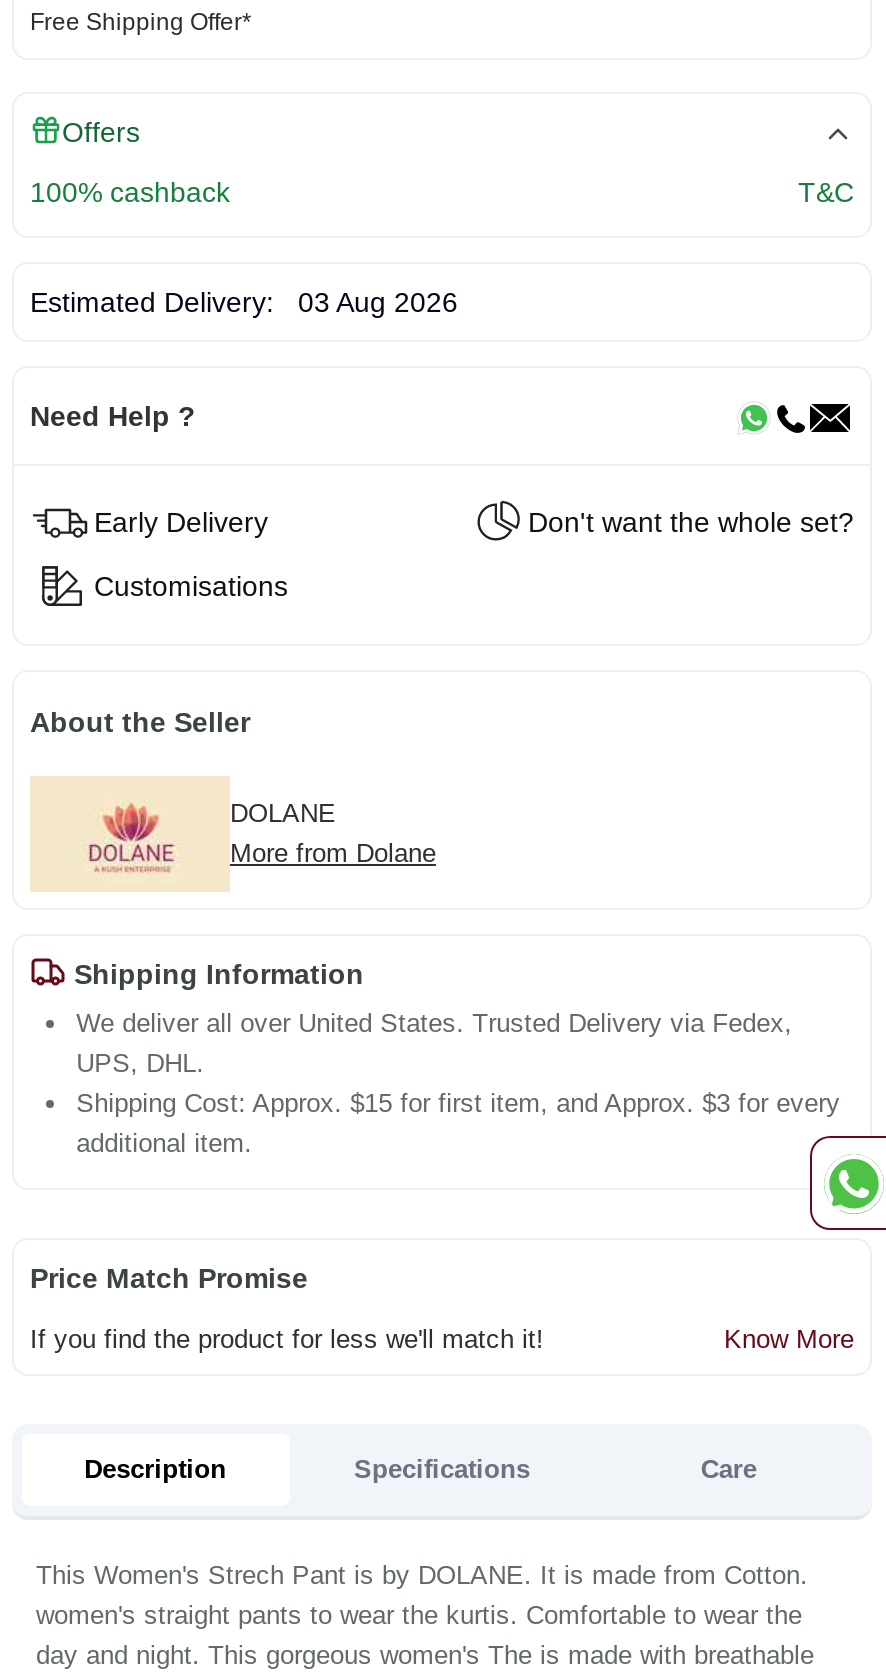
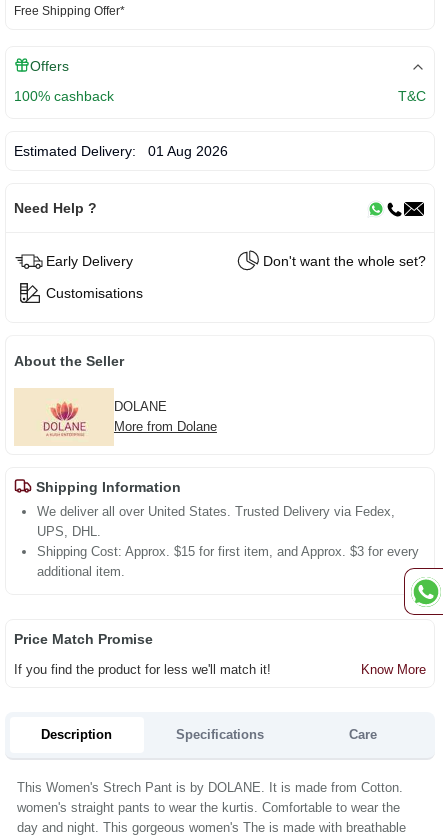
[30,286,458,318] Estimated Delivery: 03 Aug 2026 -> [14,143,228,159] Estimated Delivery: 01 Aug 2026

